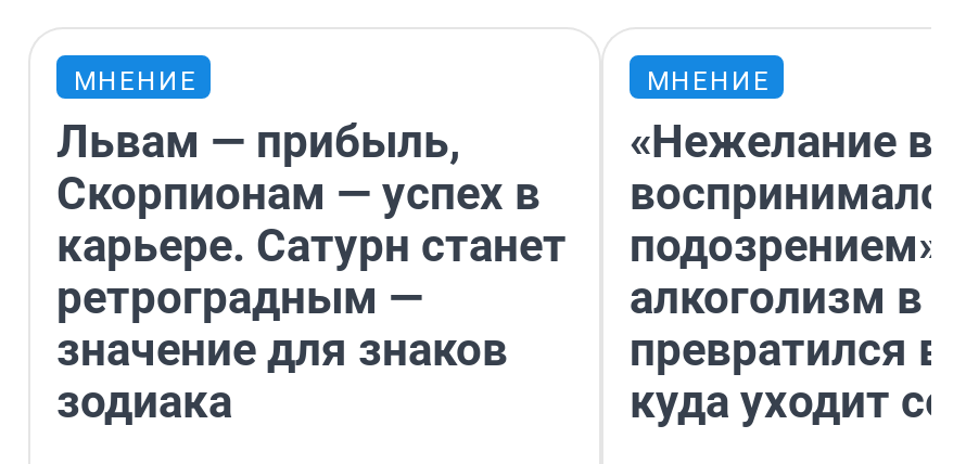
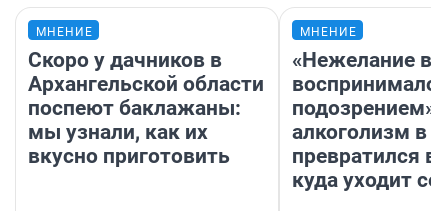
[56,116,567,428] Львам — прибыль, | Скорпионам — успех в | карьере. Сатурн станет | ретроградным — | значение для знаков | зодиака -> [28,48,264,168] Скоро у дачников в | Архангельской области | поспеют баклажаны: | мы узнали, как их | вкусно приготовить

